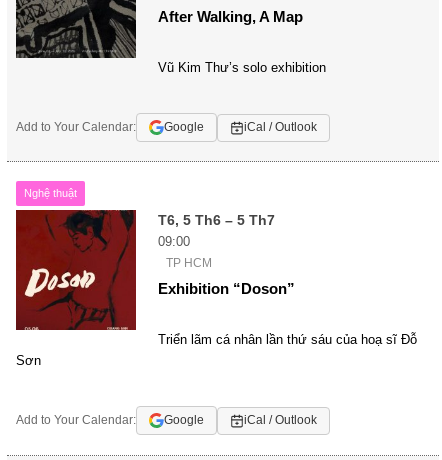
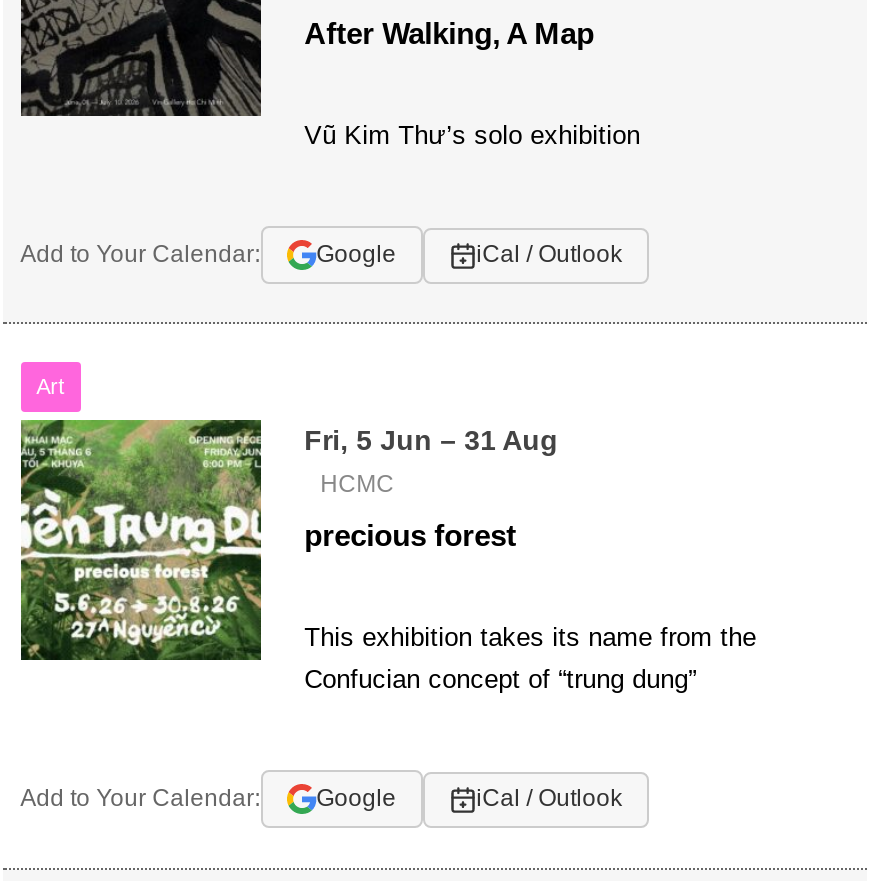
[15,187,417,368] [image] | Nghệ thuật | T6, 5 Th6 – 5 Th7 | 09:00 | TP HCM | Exhibition “Doson” | Triển lãm cá nhân lần thứ sáu của hoạ sĩ Đỗ | Sơn -> [19,375,756,695] [image] | Art | Fri, 5 Jun – 31 Aug | HCMC | precious forest | This exhibition takes its name from the | Confucian concept of “trung dung”

